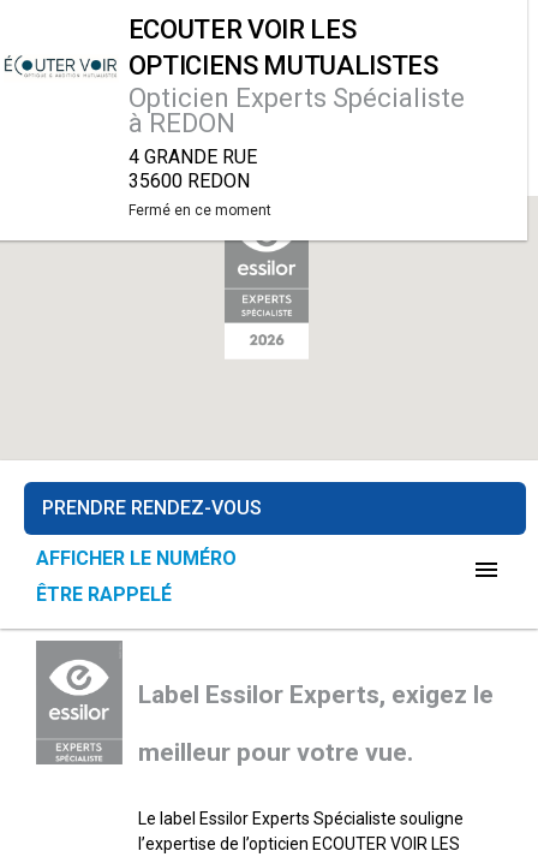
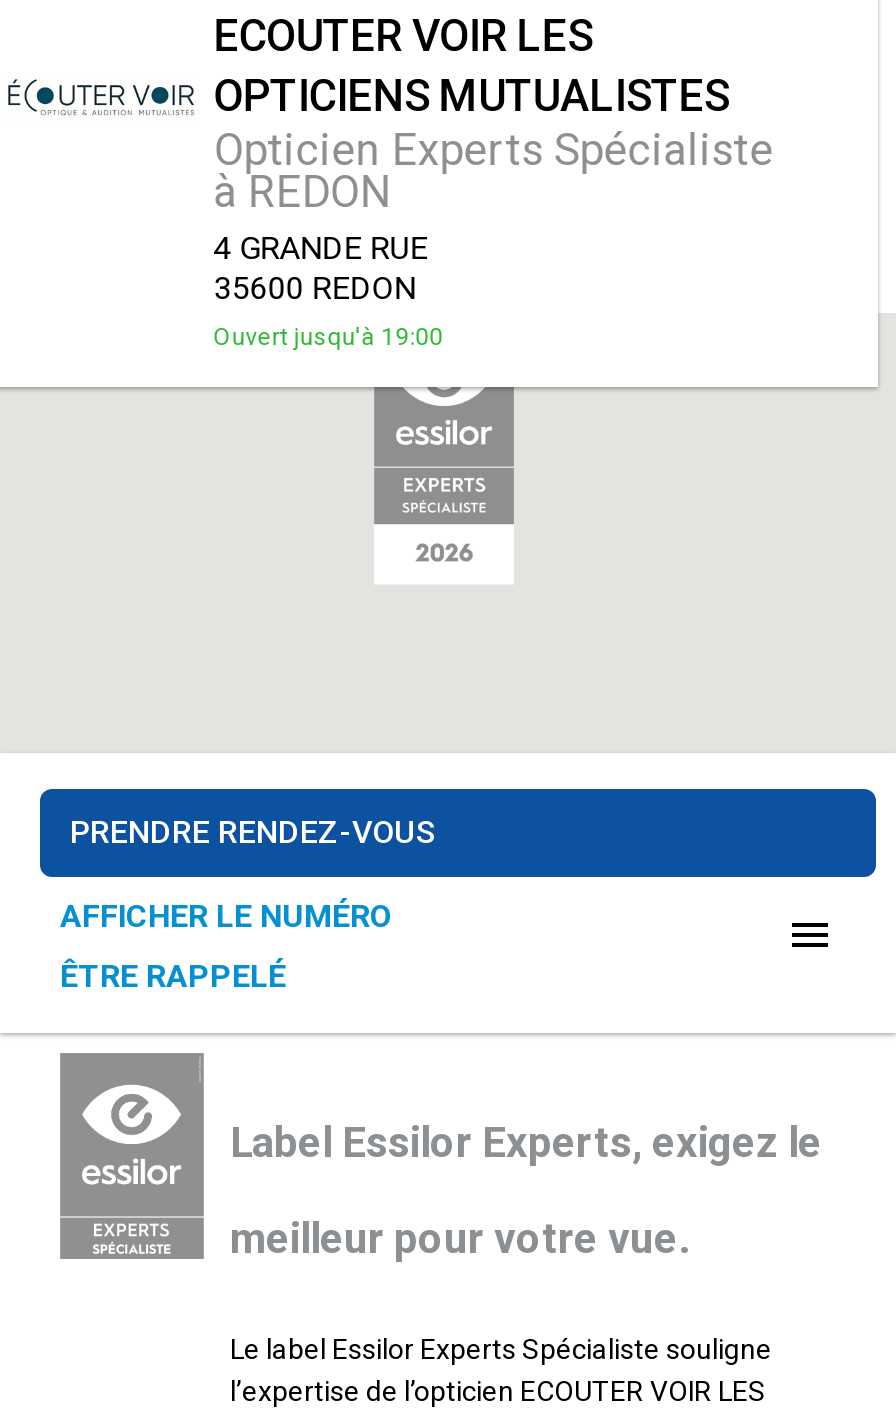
[128,202,271,219] Fermé en ce moment -> [213,323,443,351] Ouvert jusqu'à 19:00

